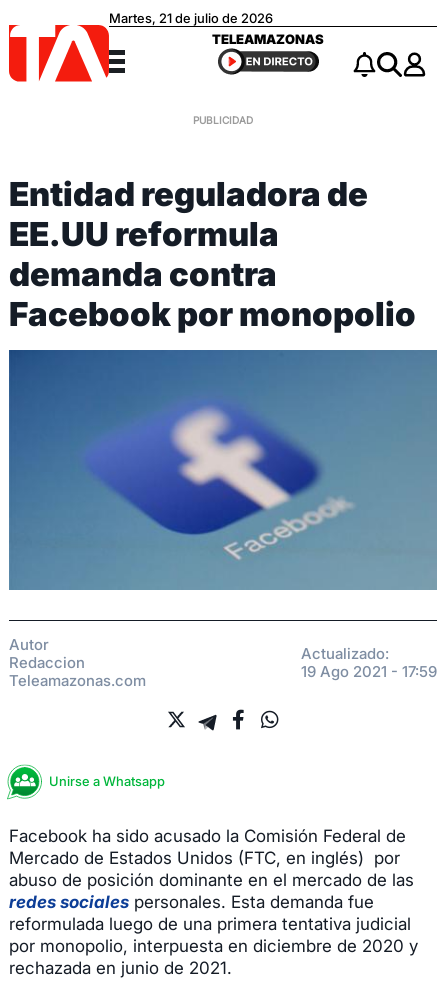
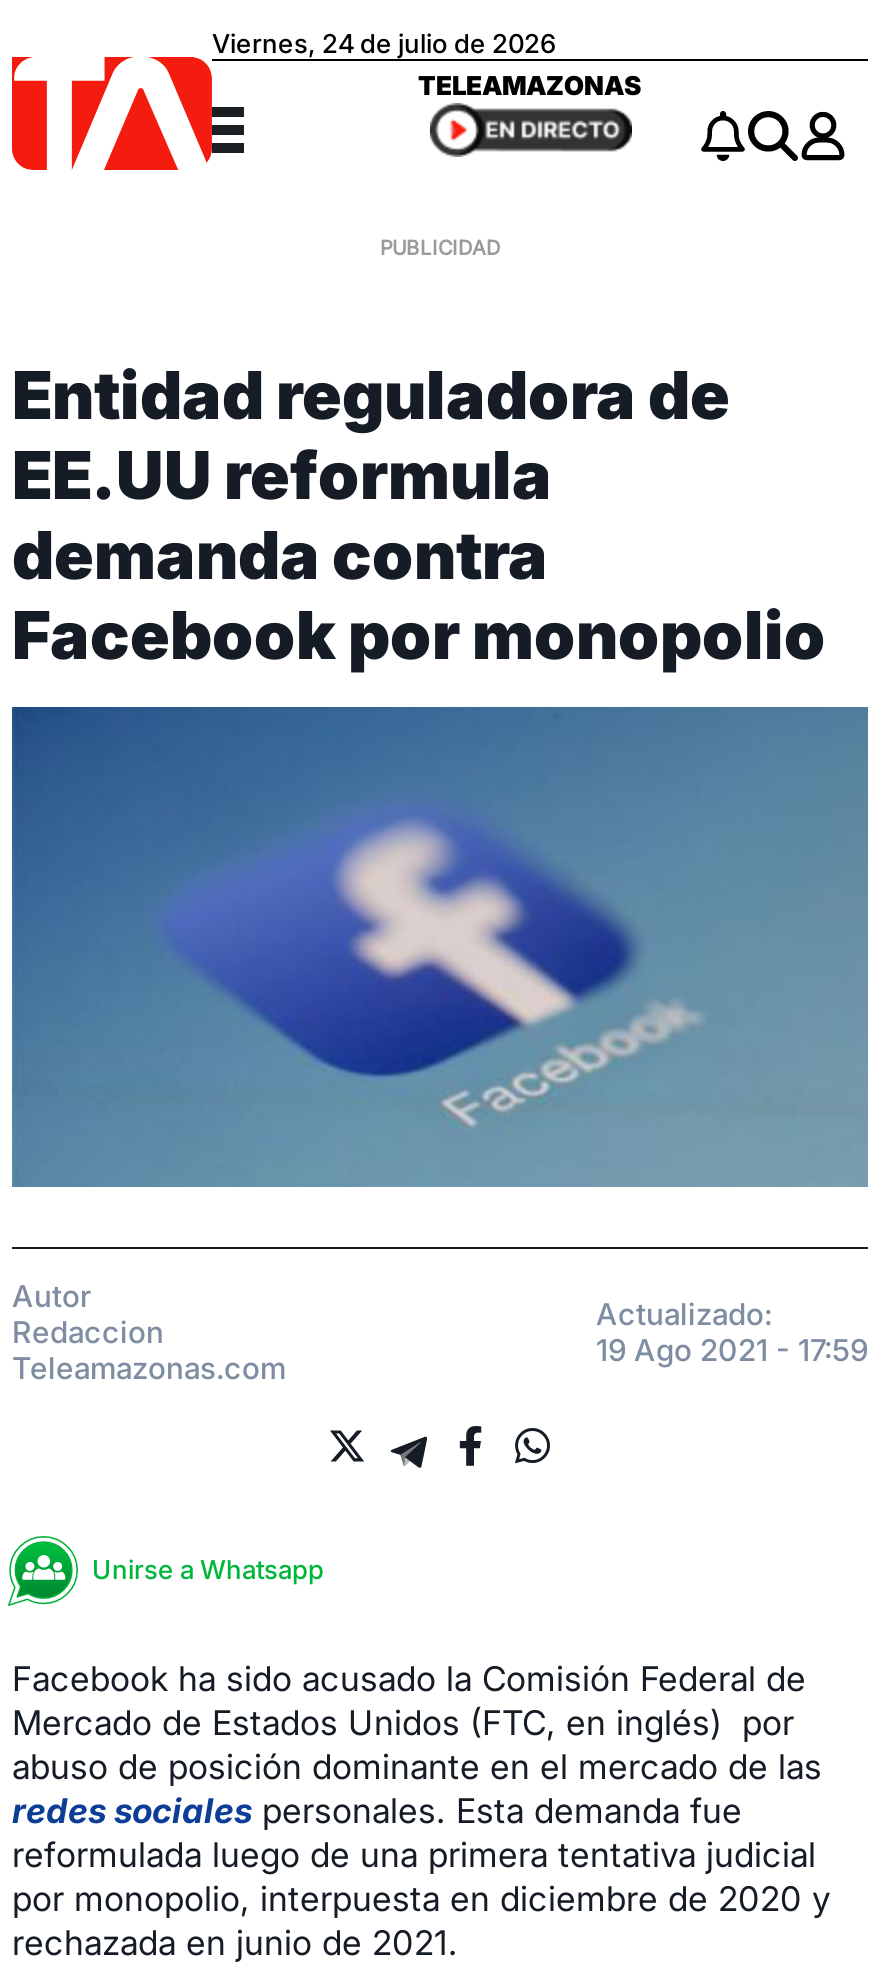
[109,10,273,26] Martes, 21 de julio de 2026 -> [212,28,556,60] Viernes, 24 de julio de 2026

